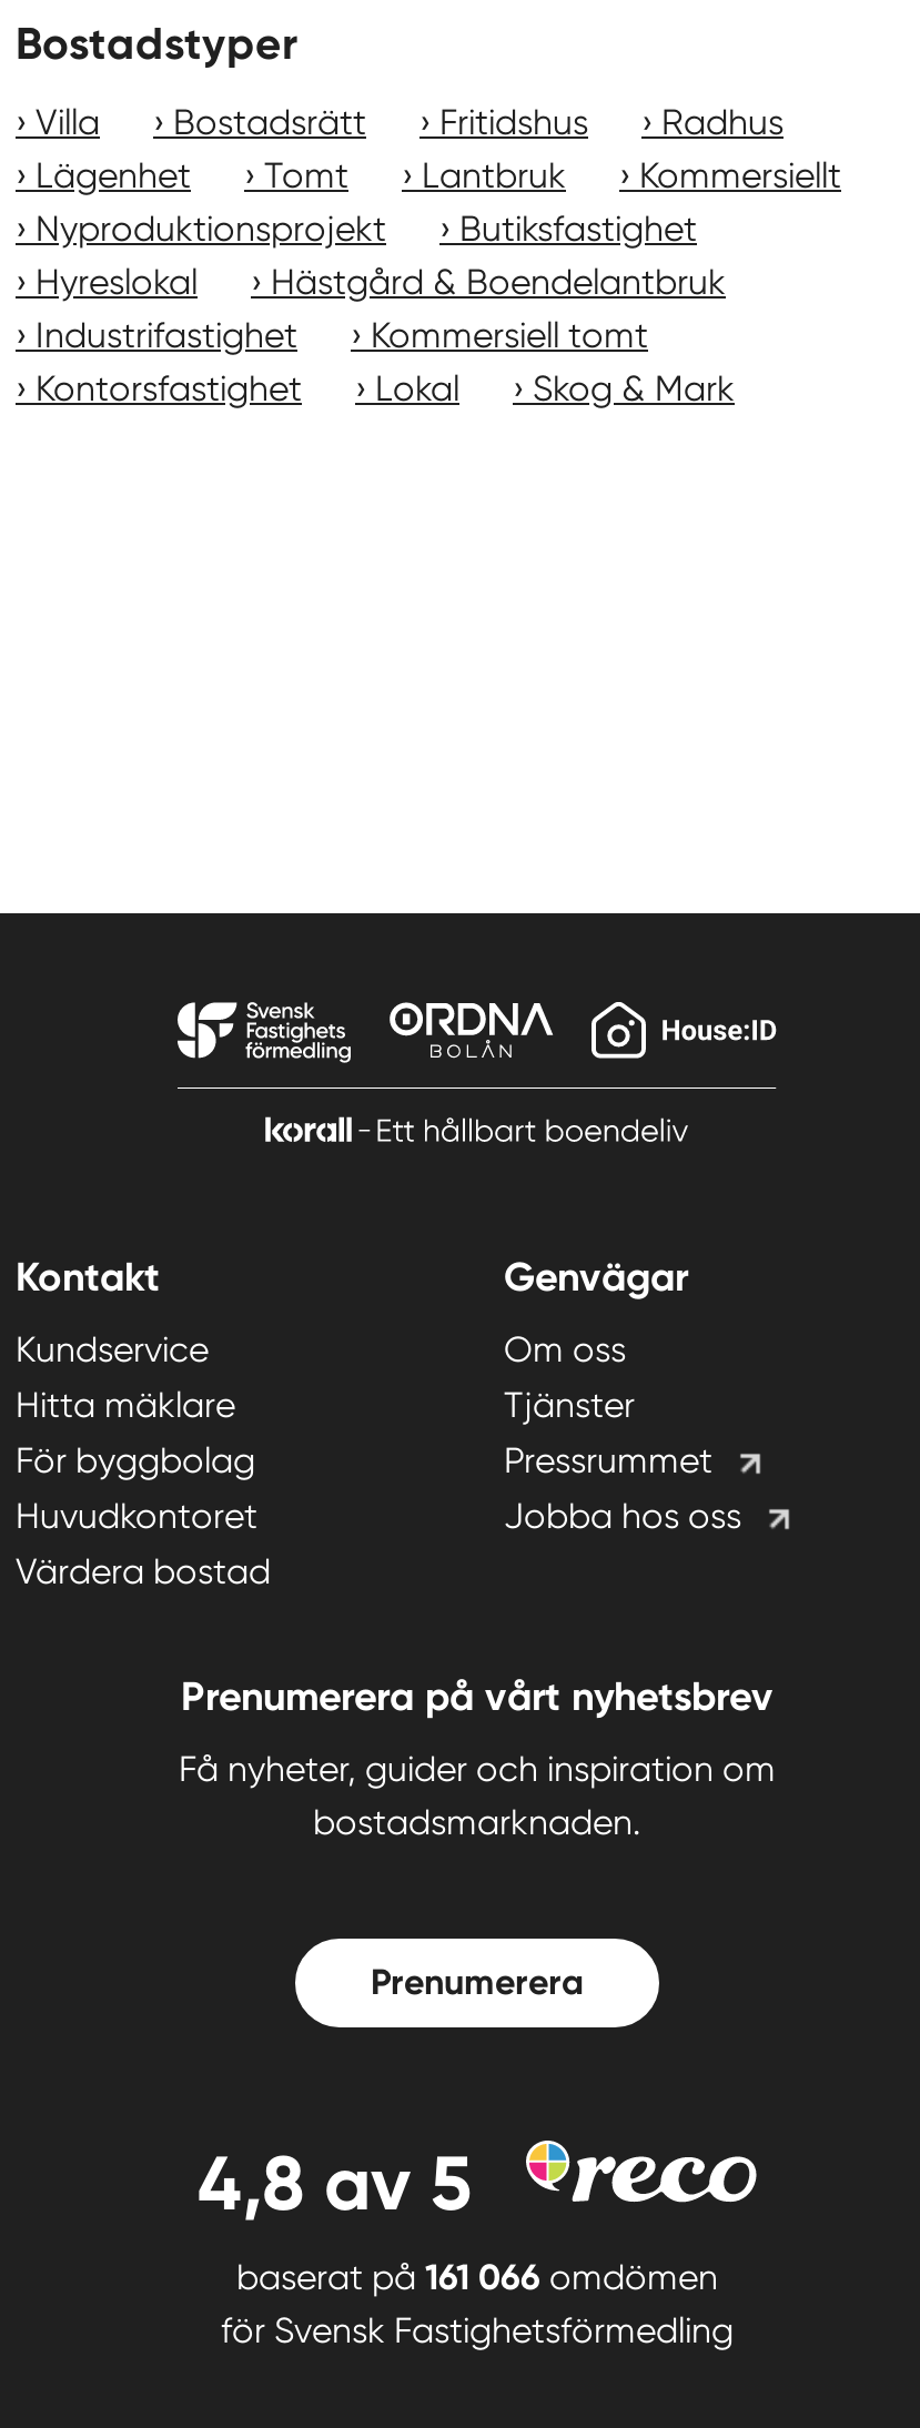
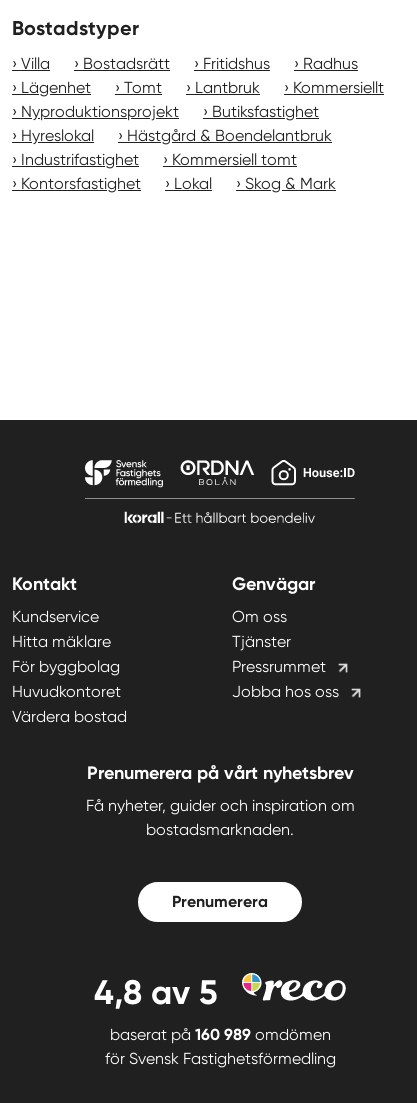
[236,2257,718,2299] baserat på 161 066 omdömen -> [109,1025,330,1044] baserat på 160 989 omdömen

